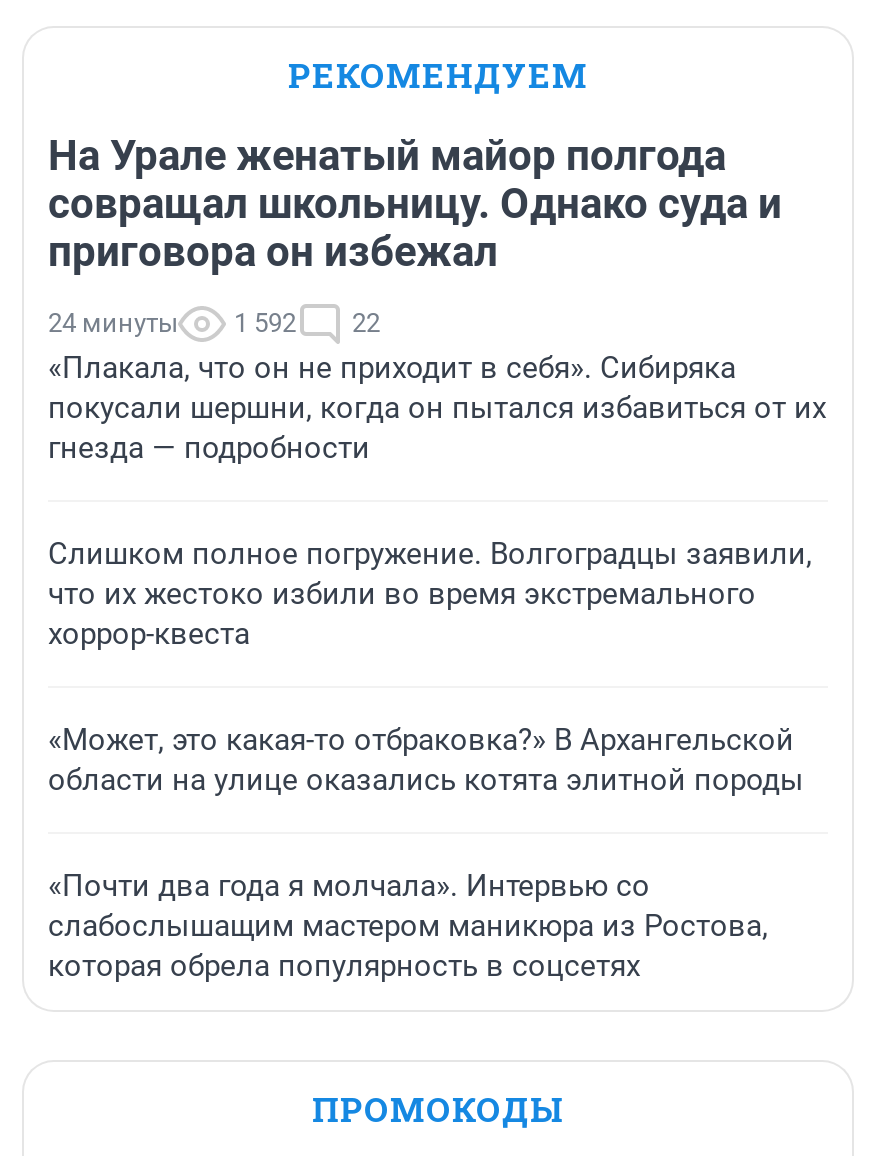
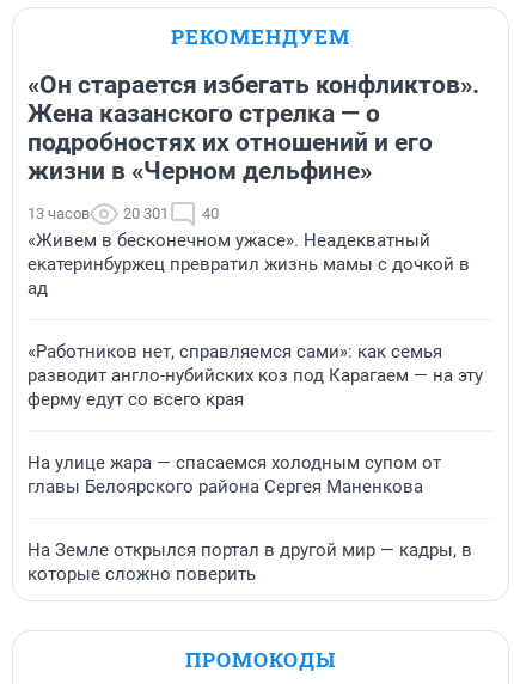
[48,132,782,276] На Урале женатый майор полгода | совращал школьницу. Однако суда и | приговора он избежал -> [27,71,479,185] «Он старается избегать конфликтов». | Жена казанского стрелка — о | подробностях их отношений и его | жизни в «Черном дельфине»
[48,308,826,466] 24 минуты | 1 592 | 22 | «Плакала, что он не приходит в себя». Сибиряка | покусали шершни, когда он пытался избавиться от их | гнезда — подробности -> [27,204,470,299] 13 часов | 20 301 | 40 | «Живем в бесконечном ужасе». Неадекватный | екатеринбуржец превратил жизнь мамы с дочкой в | ад
[48,536,812,652] Слишком полное погружение. Волгоградцы заявили, | что их жестоко избили во время экстремального | хоррор-квеста -> [27,341,483,410] «Работников нет, справляемся сами»: как семья | разводит англо-нубийских коз под Карагаем — на эту | ферму едут со всего края
[48,722,804,798] «Может, это какая-то отбраковка?» В Архангельской | области на улице оказались котята элитной породы -> [27,452,441,497] На улице жара — спасаемся холодным супом от | главы Белоярского района Сергея Маненкова
[48,868,768,984] «Почти два года я молчала». Интервью со | слабослышащим мастером маникюра из Ростова, | которая обрела популярность в соцсетях -> [27,539,472,585] На Земле открылся портал в другой мир — кадры, в | которые сложно поверить

